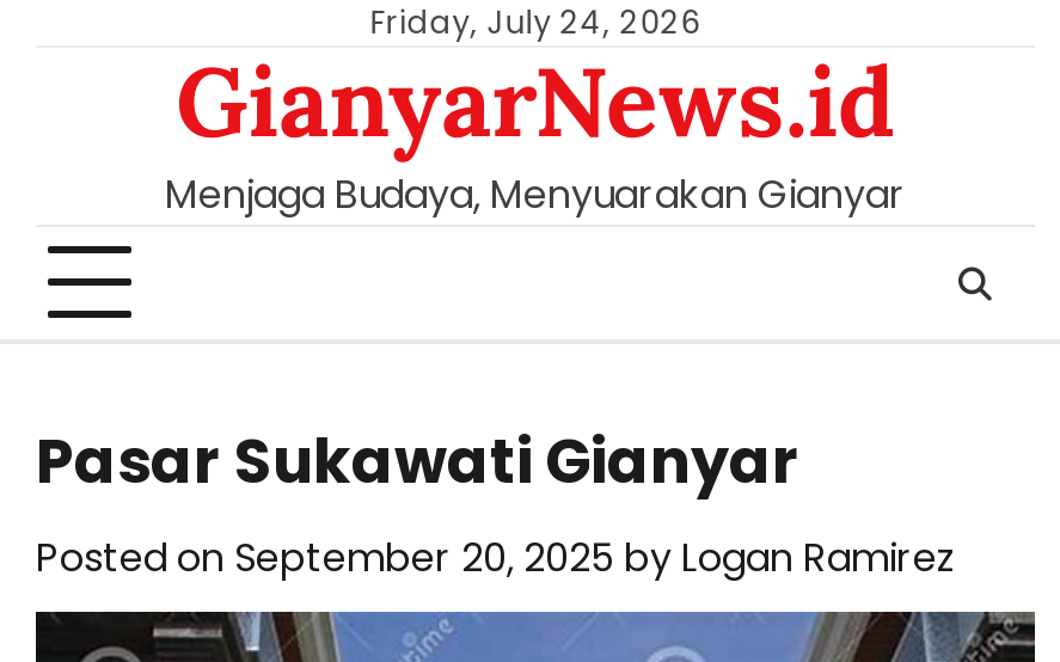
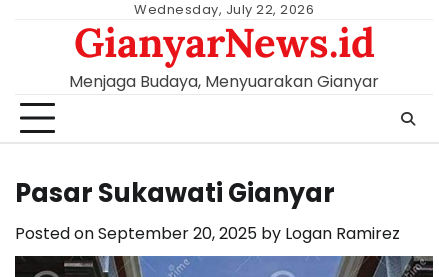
[370,0,701,45] Friday, July 24, 2026 -> [134,0,314,19] Wednesday, July 22, 2026

